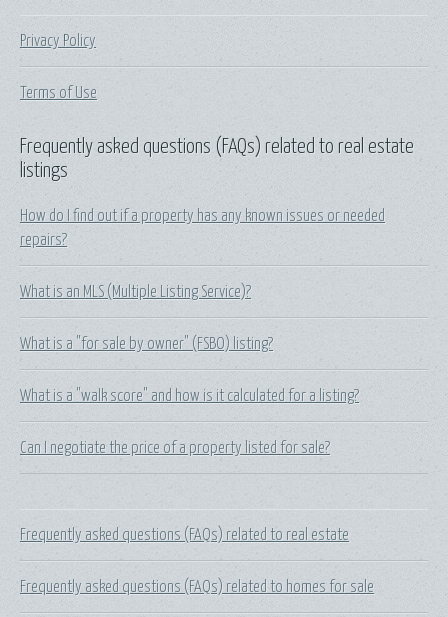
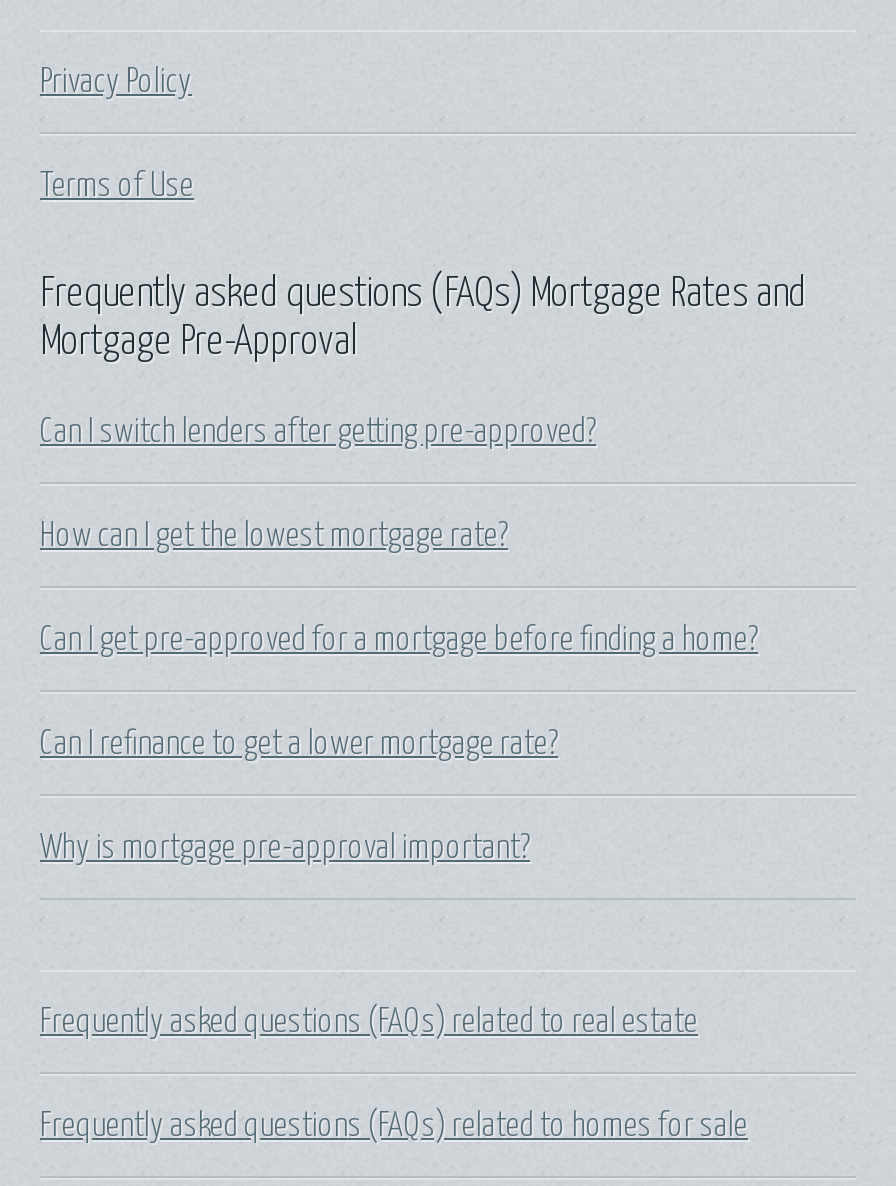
[20,137,414,456] Frequently asked questions (FAQs) related to real estate | listings | How do I find out if a property has any known issues or needed | repairs? | What is an MLS (Multiple Listing Service)? | What is a "for sale by owner" (FSBO) listing? | What is a "walk score" and how is it calculated for a listing? | Can I negotiate the price of a property listed for sale? -> [40,274,806,865] Frequently asked questions (FAQs) Mortgage Rates and | Mortgage Pre-Approval | Can I switch lenders after getting pre-approved? | How can I get the lowest mortgage rate? | Can I get pre-approved for a mortgage before finding a home? | Can I refinance to get a lower mortgage rate? | Why is mortgage pre-approval important?

